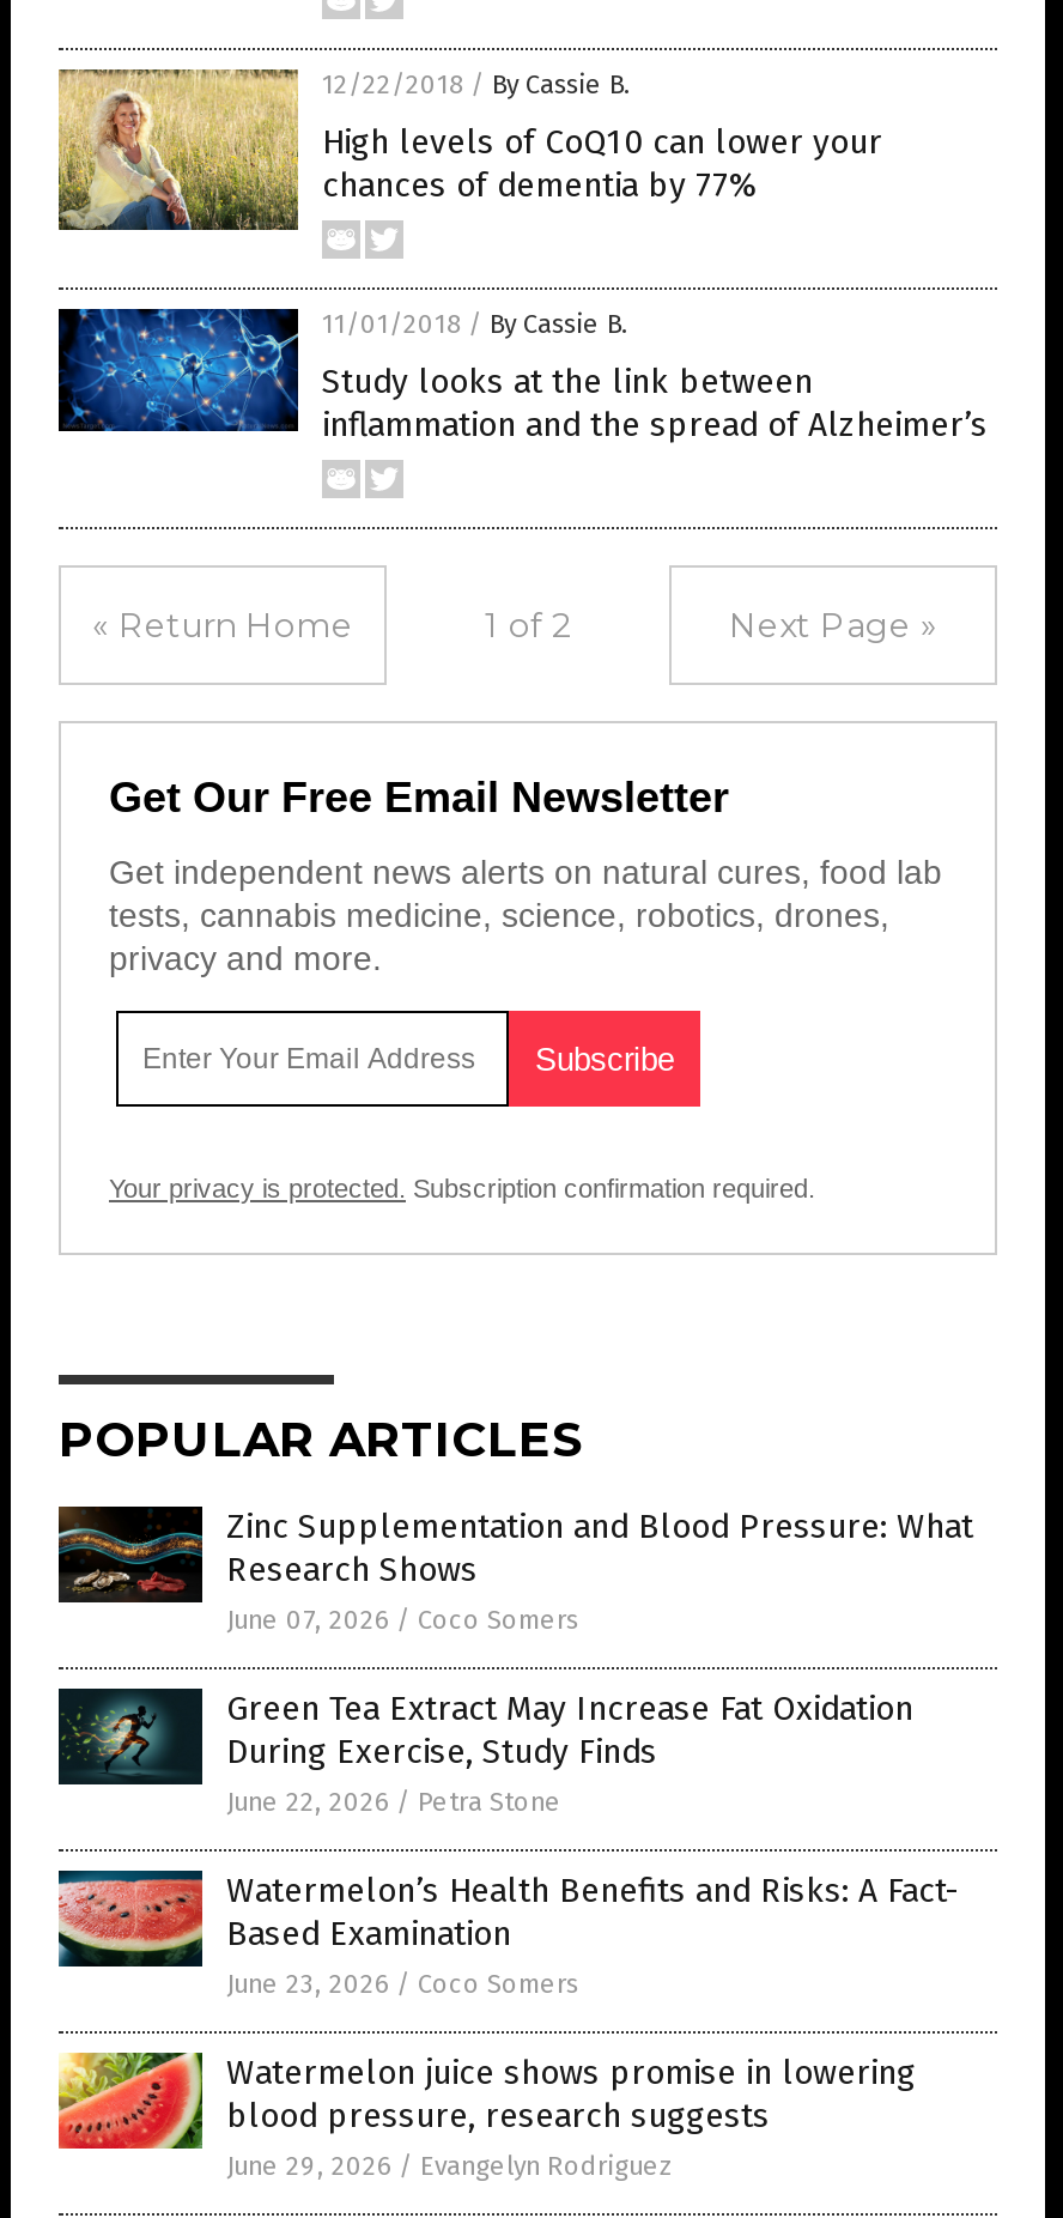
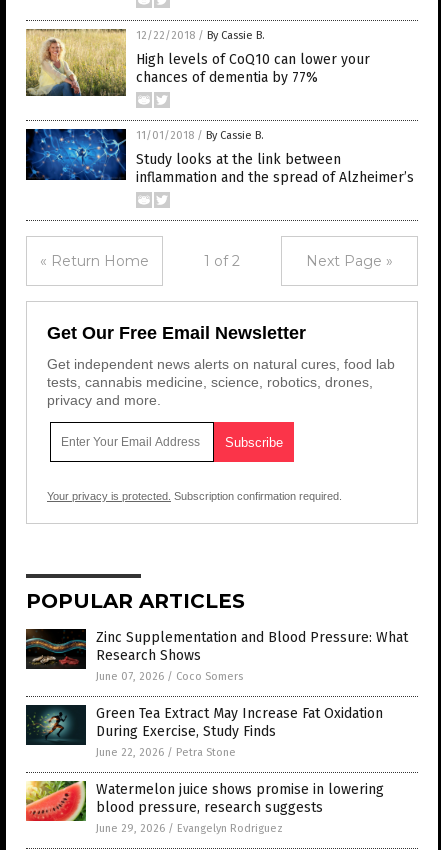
[56,1871,959,2001] [image] | Watermelon’s Health Benefits and Risks: A Fact- | Based Examination | June 23, 2026 / Coco Somers -> none

